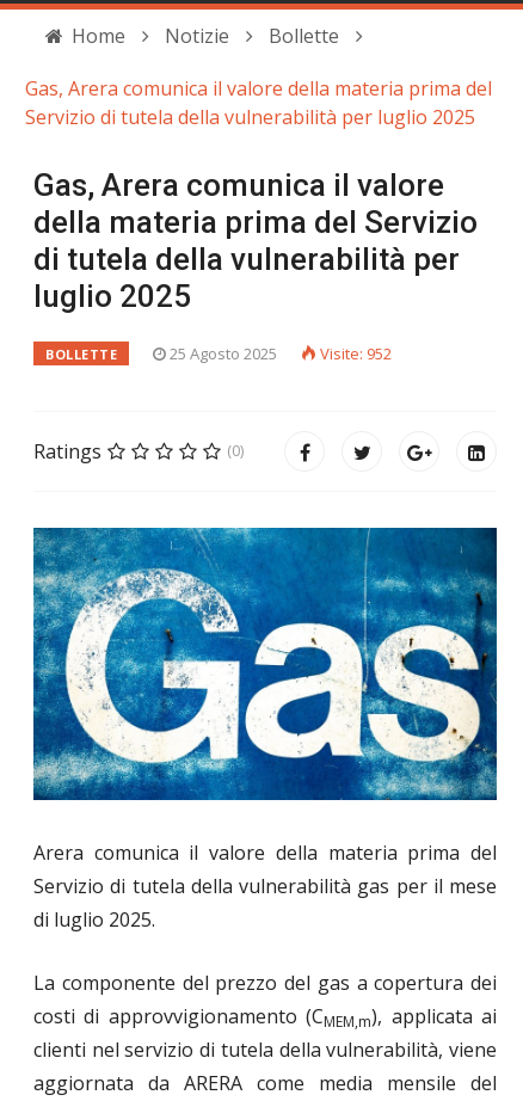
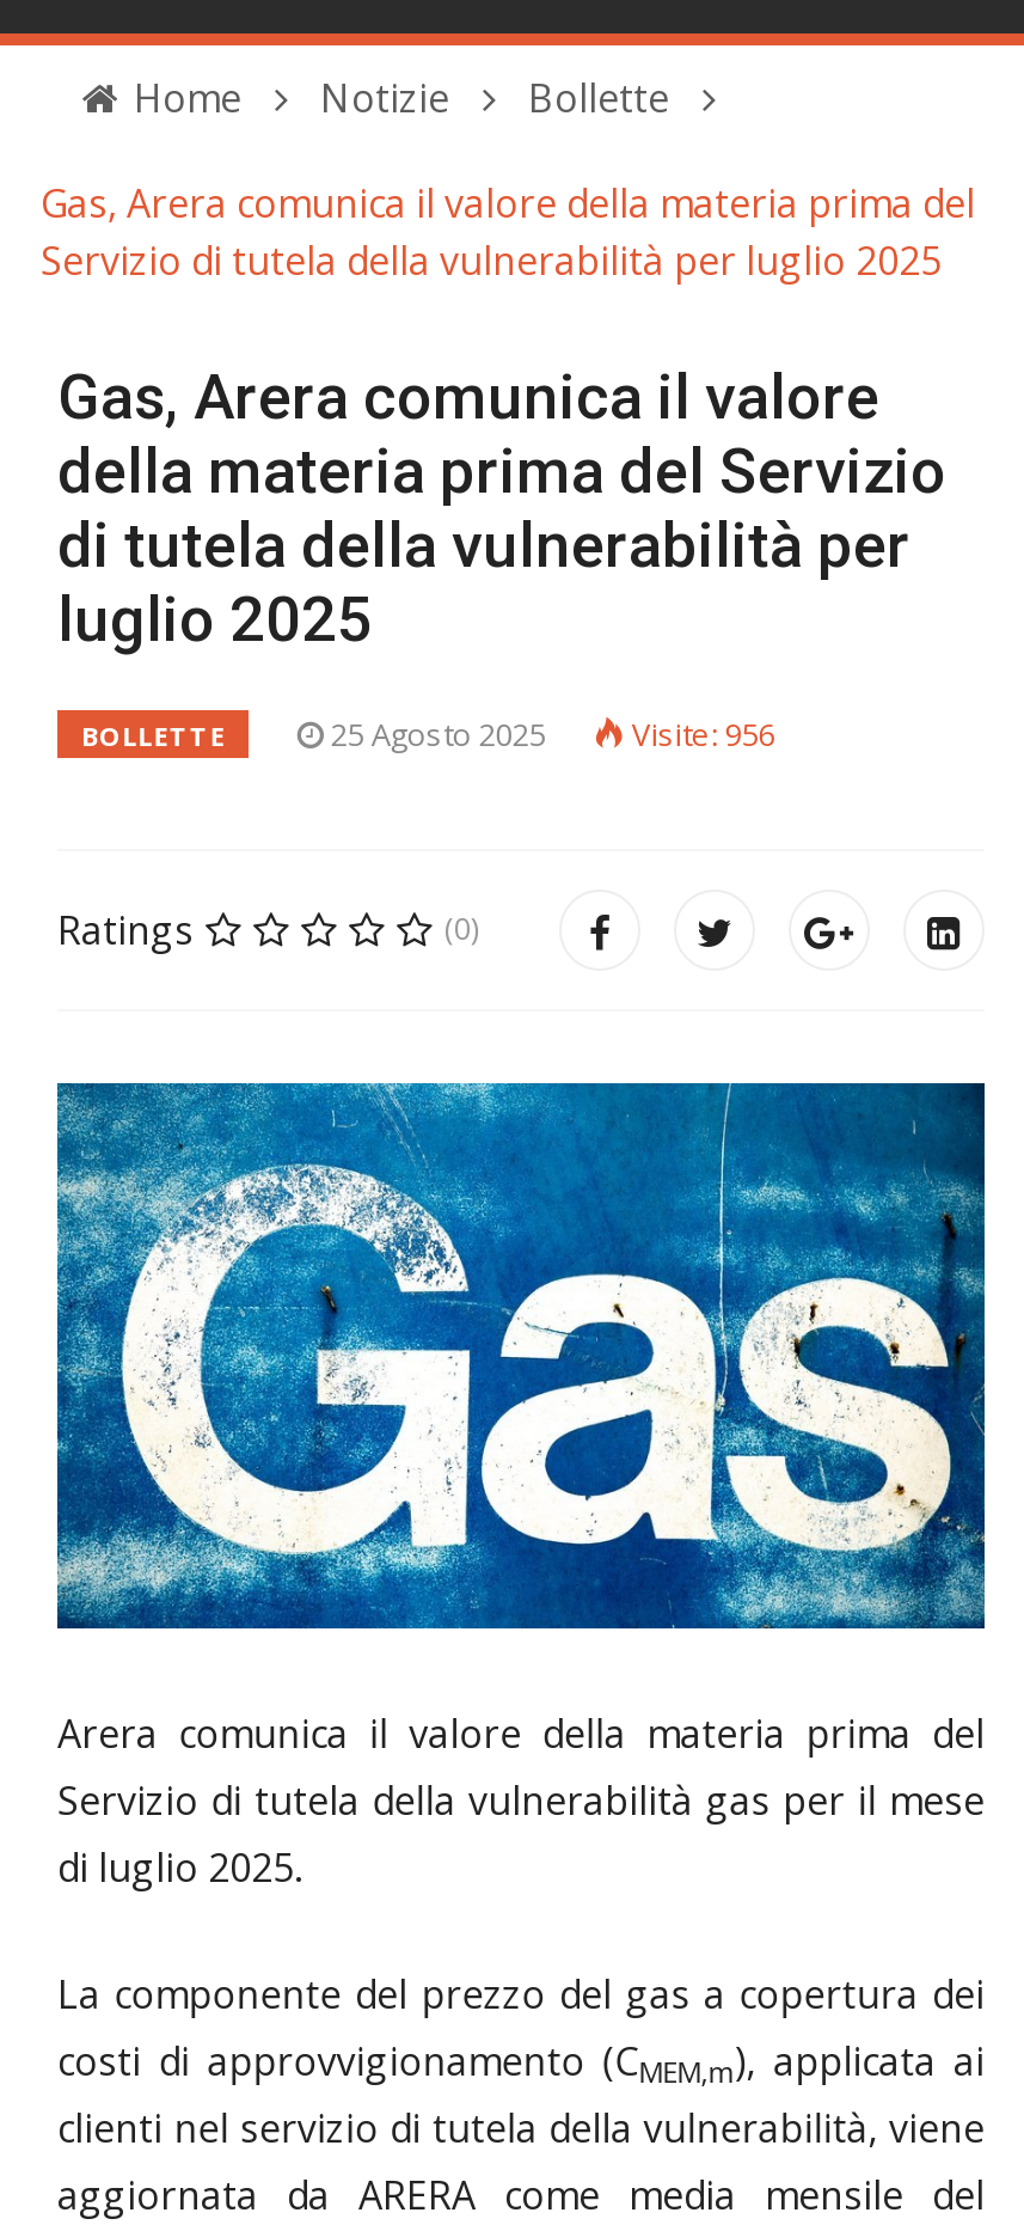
[170,343,392,364] 25 Agosto 2025 Visite: 952 -> [331,713,775,756] 25 Agosto 2025 Visite: 956

